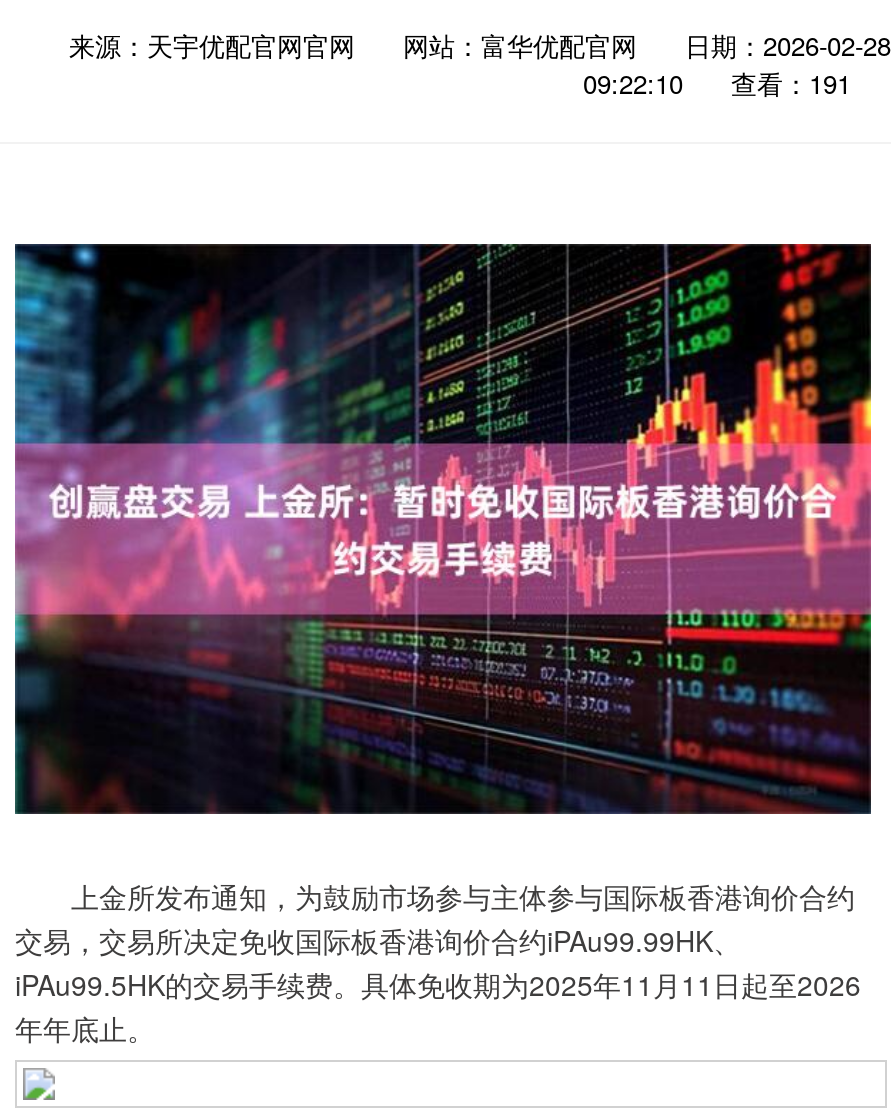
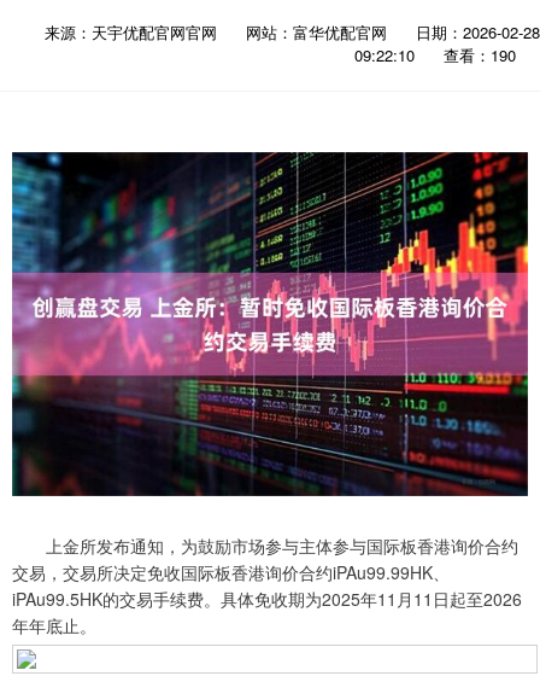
[583,64,851,102] 09:22:10 查看：191 -> [354,43,516,66] 09:22:10 查看：190

